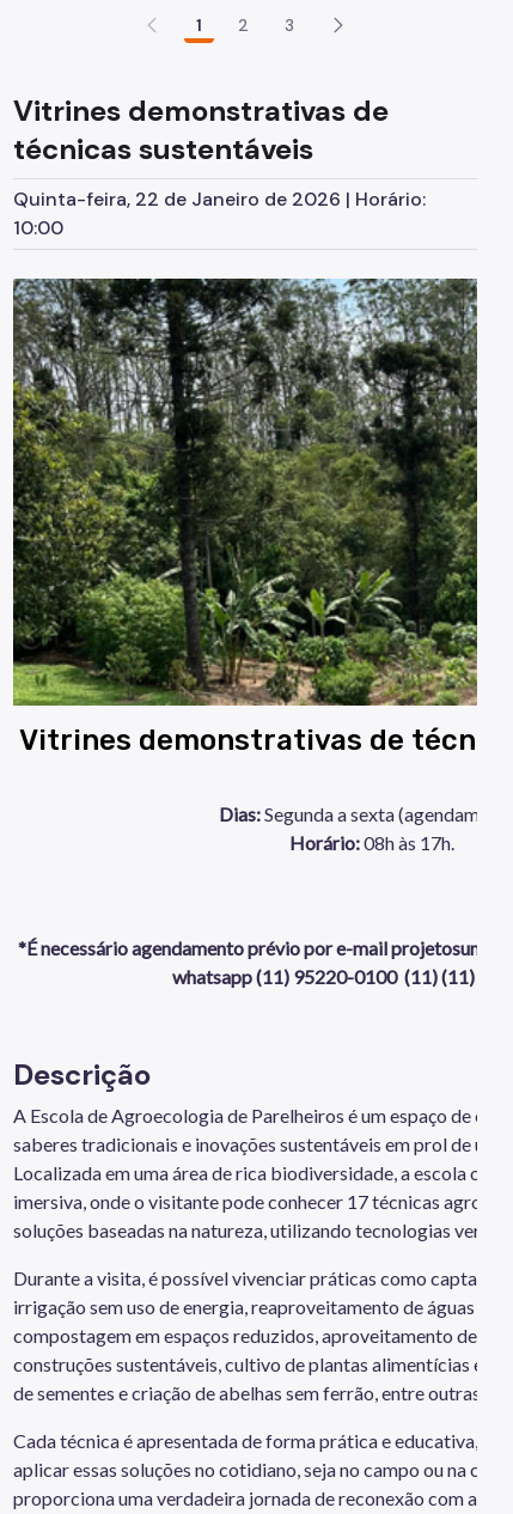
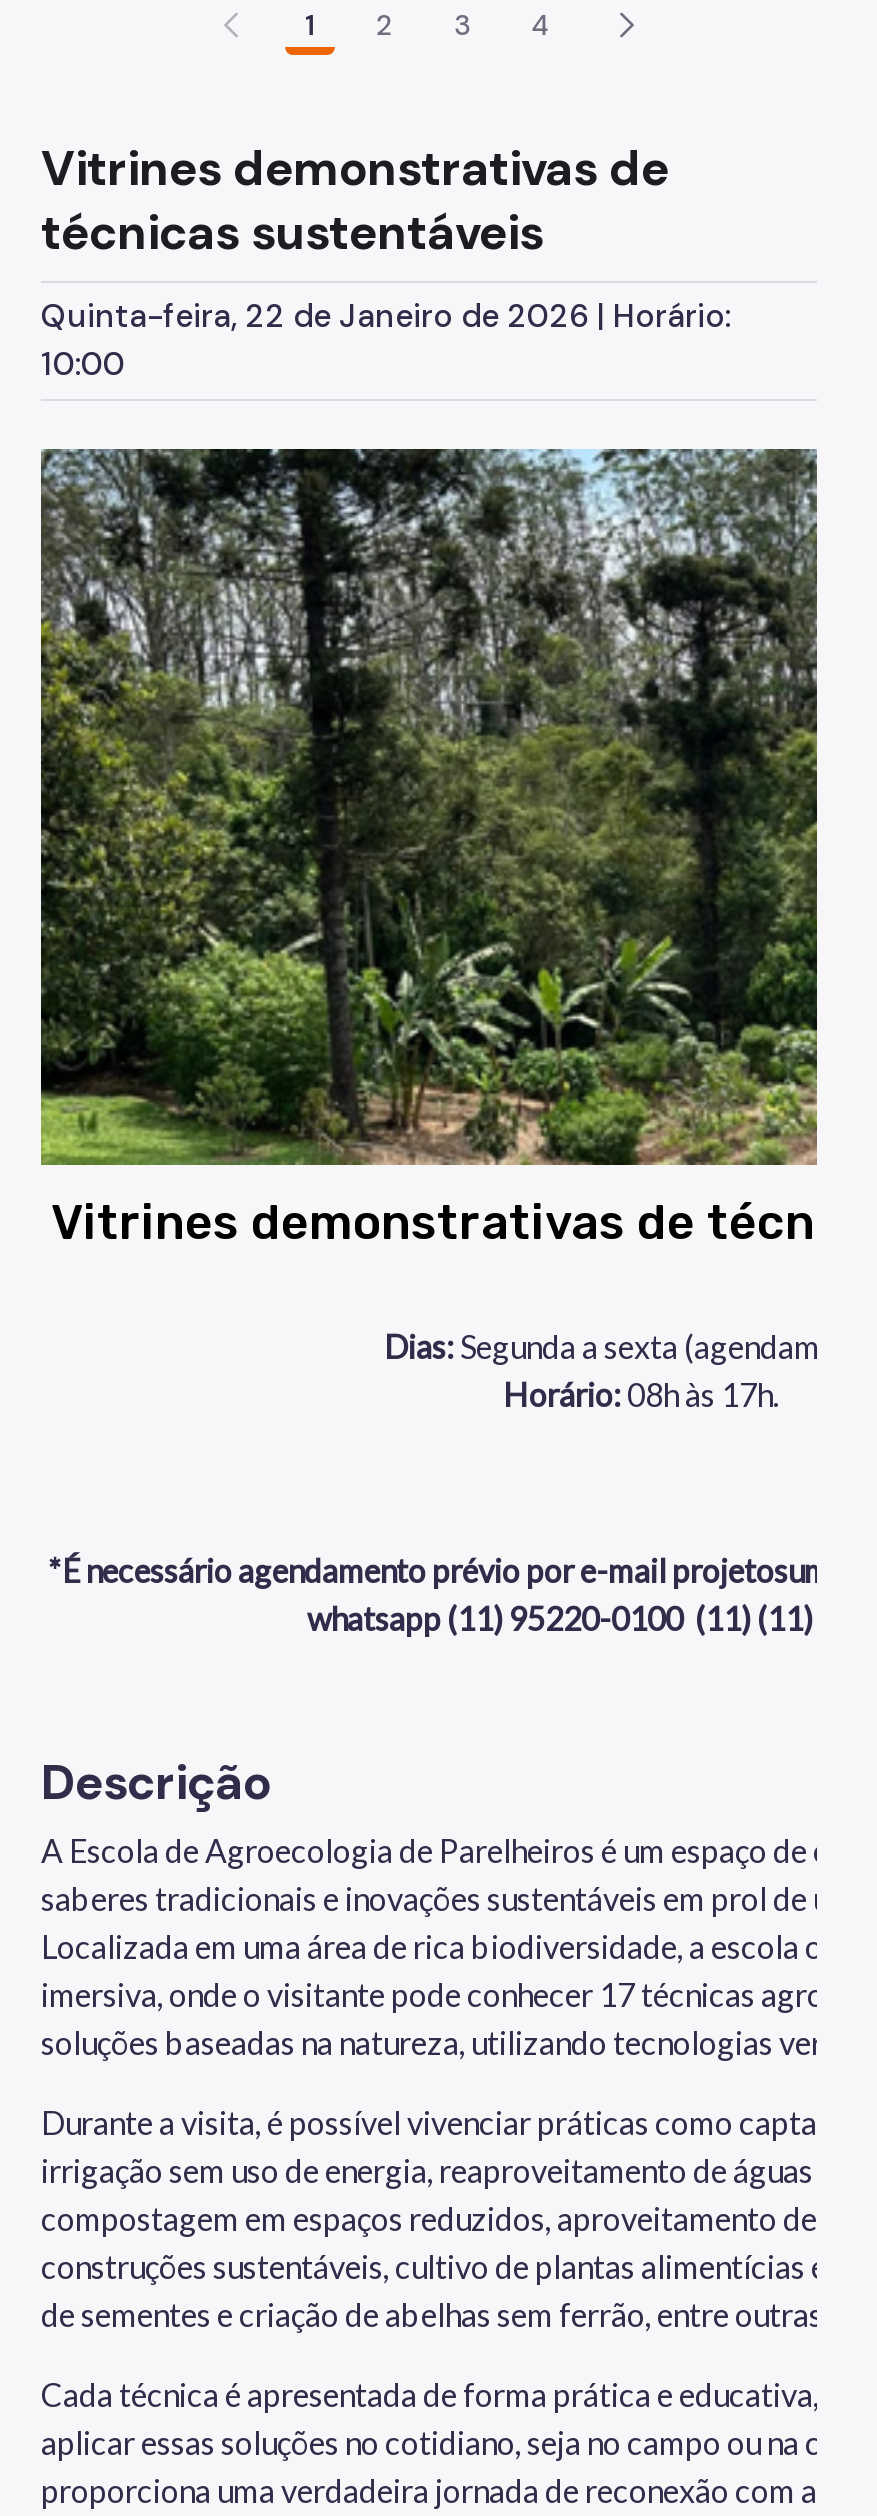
none -> [531,8,552,44] 4

